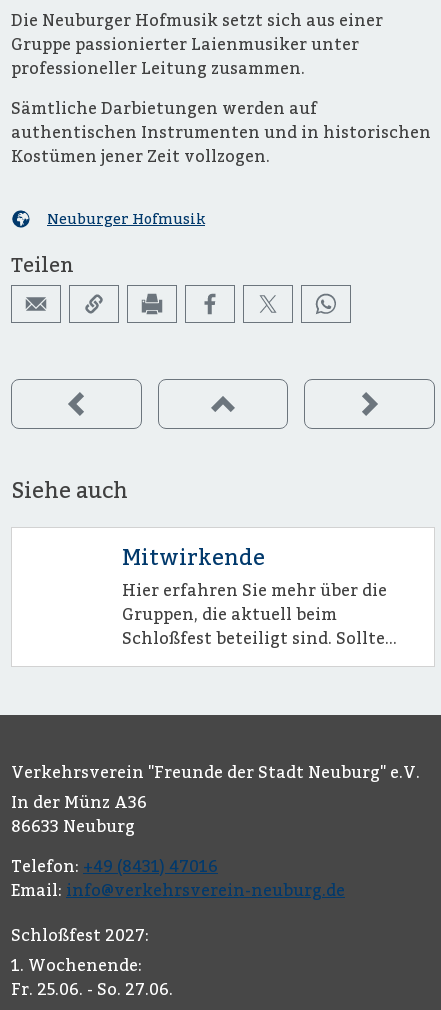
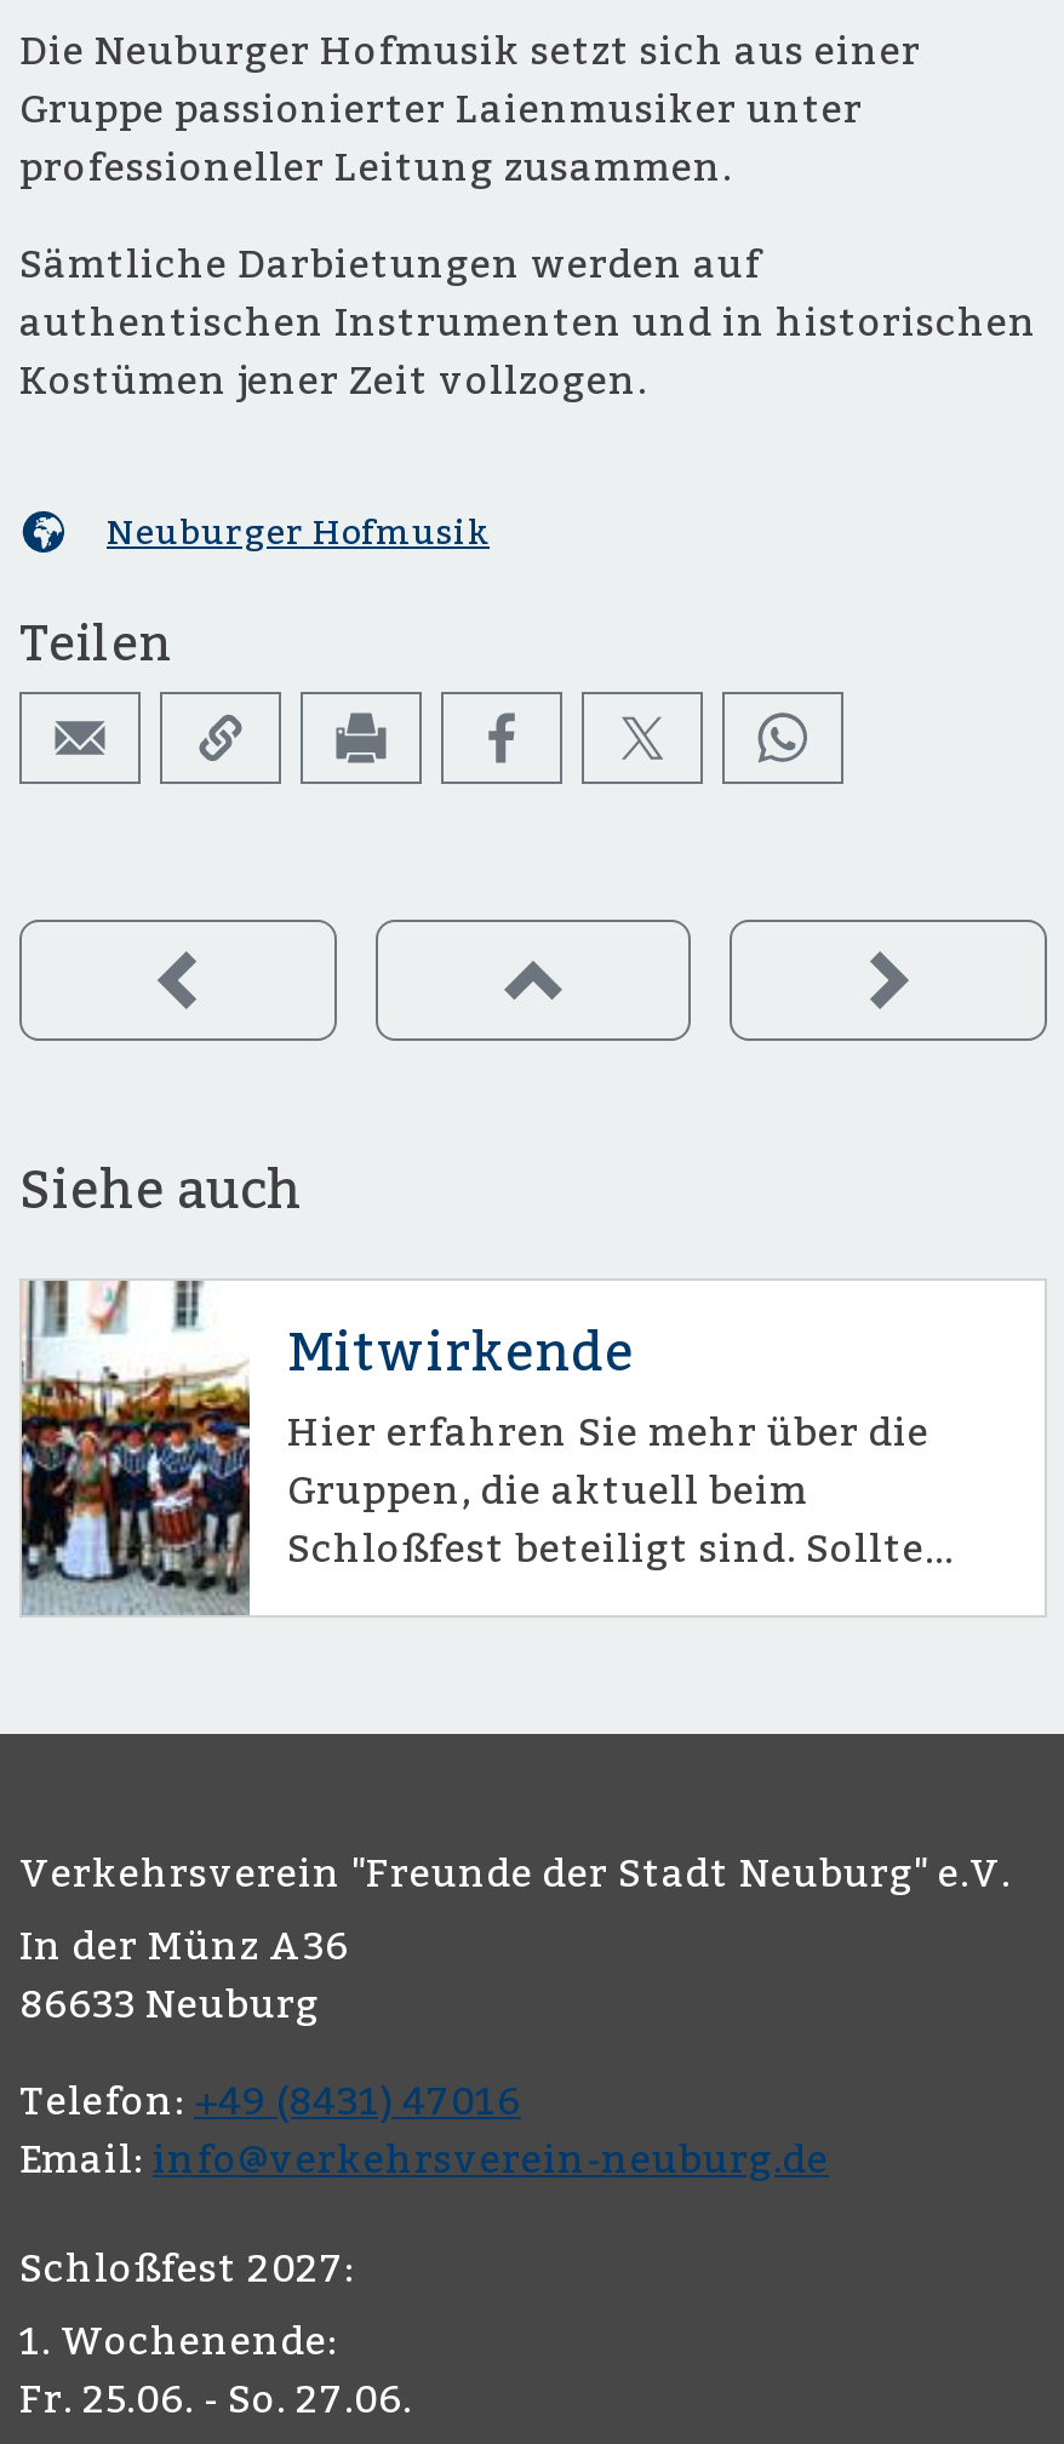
none -> [19,1278,252,1618] [image]

